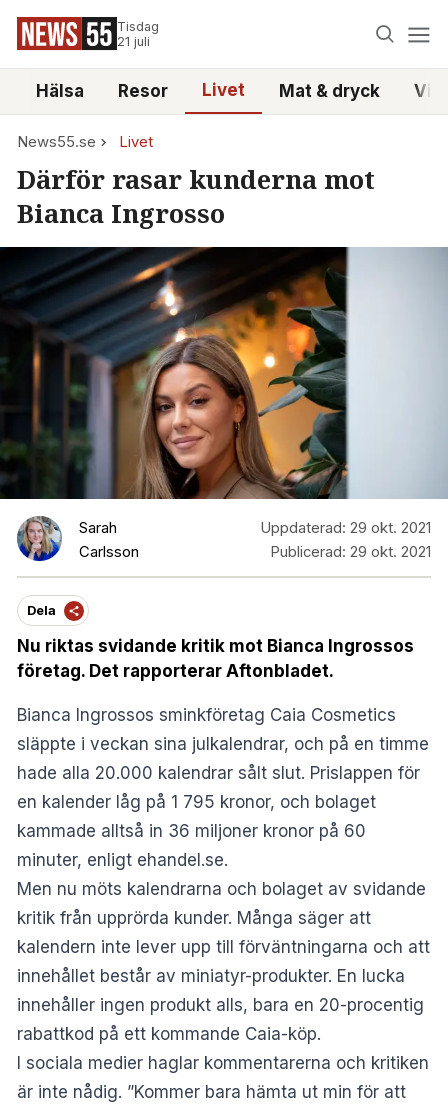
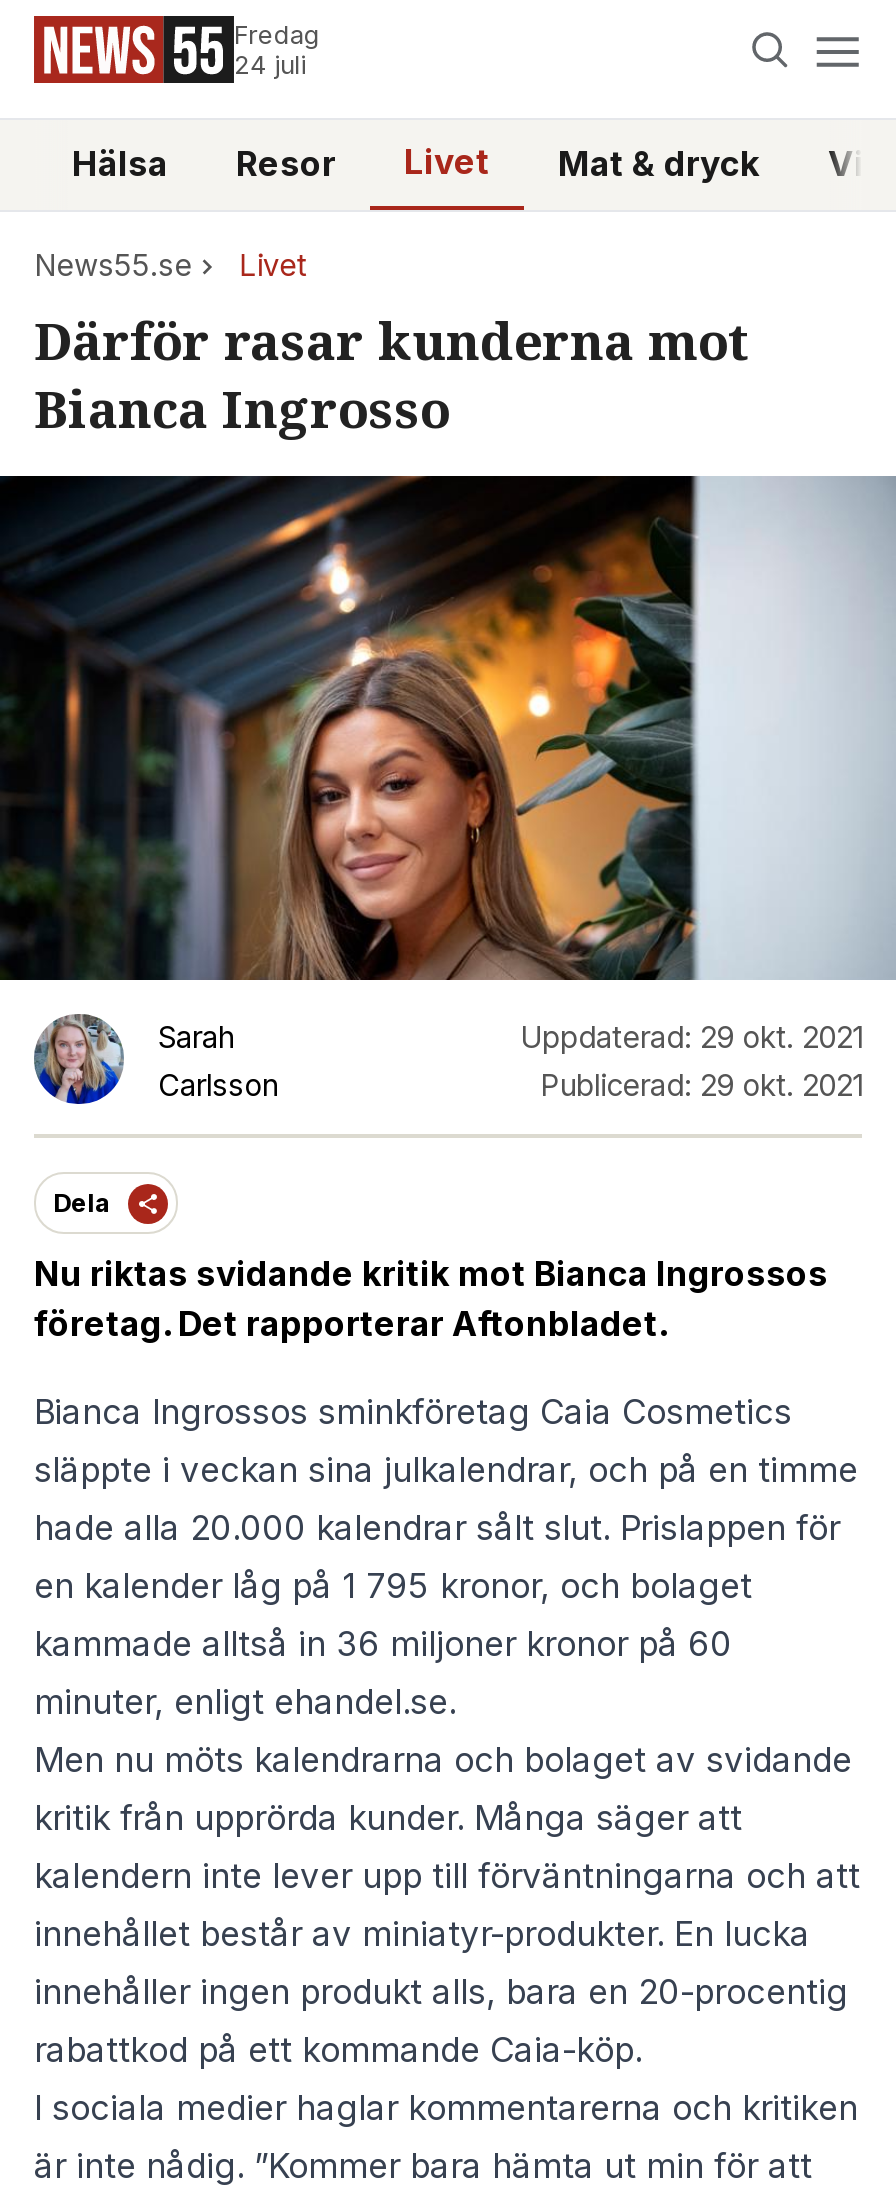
[117,19,159,49] Tisdag | 21 juli -> [234,20,320,80] Fredag | 24 juli

